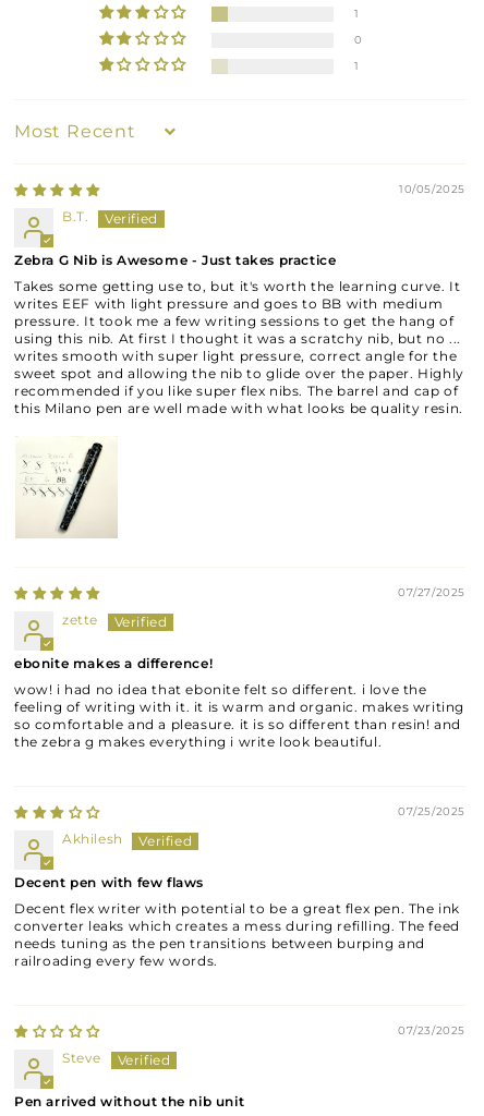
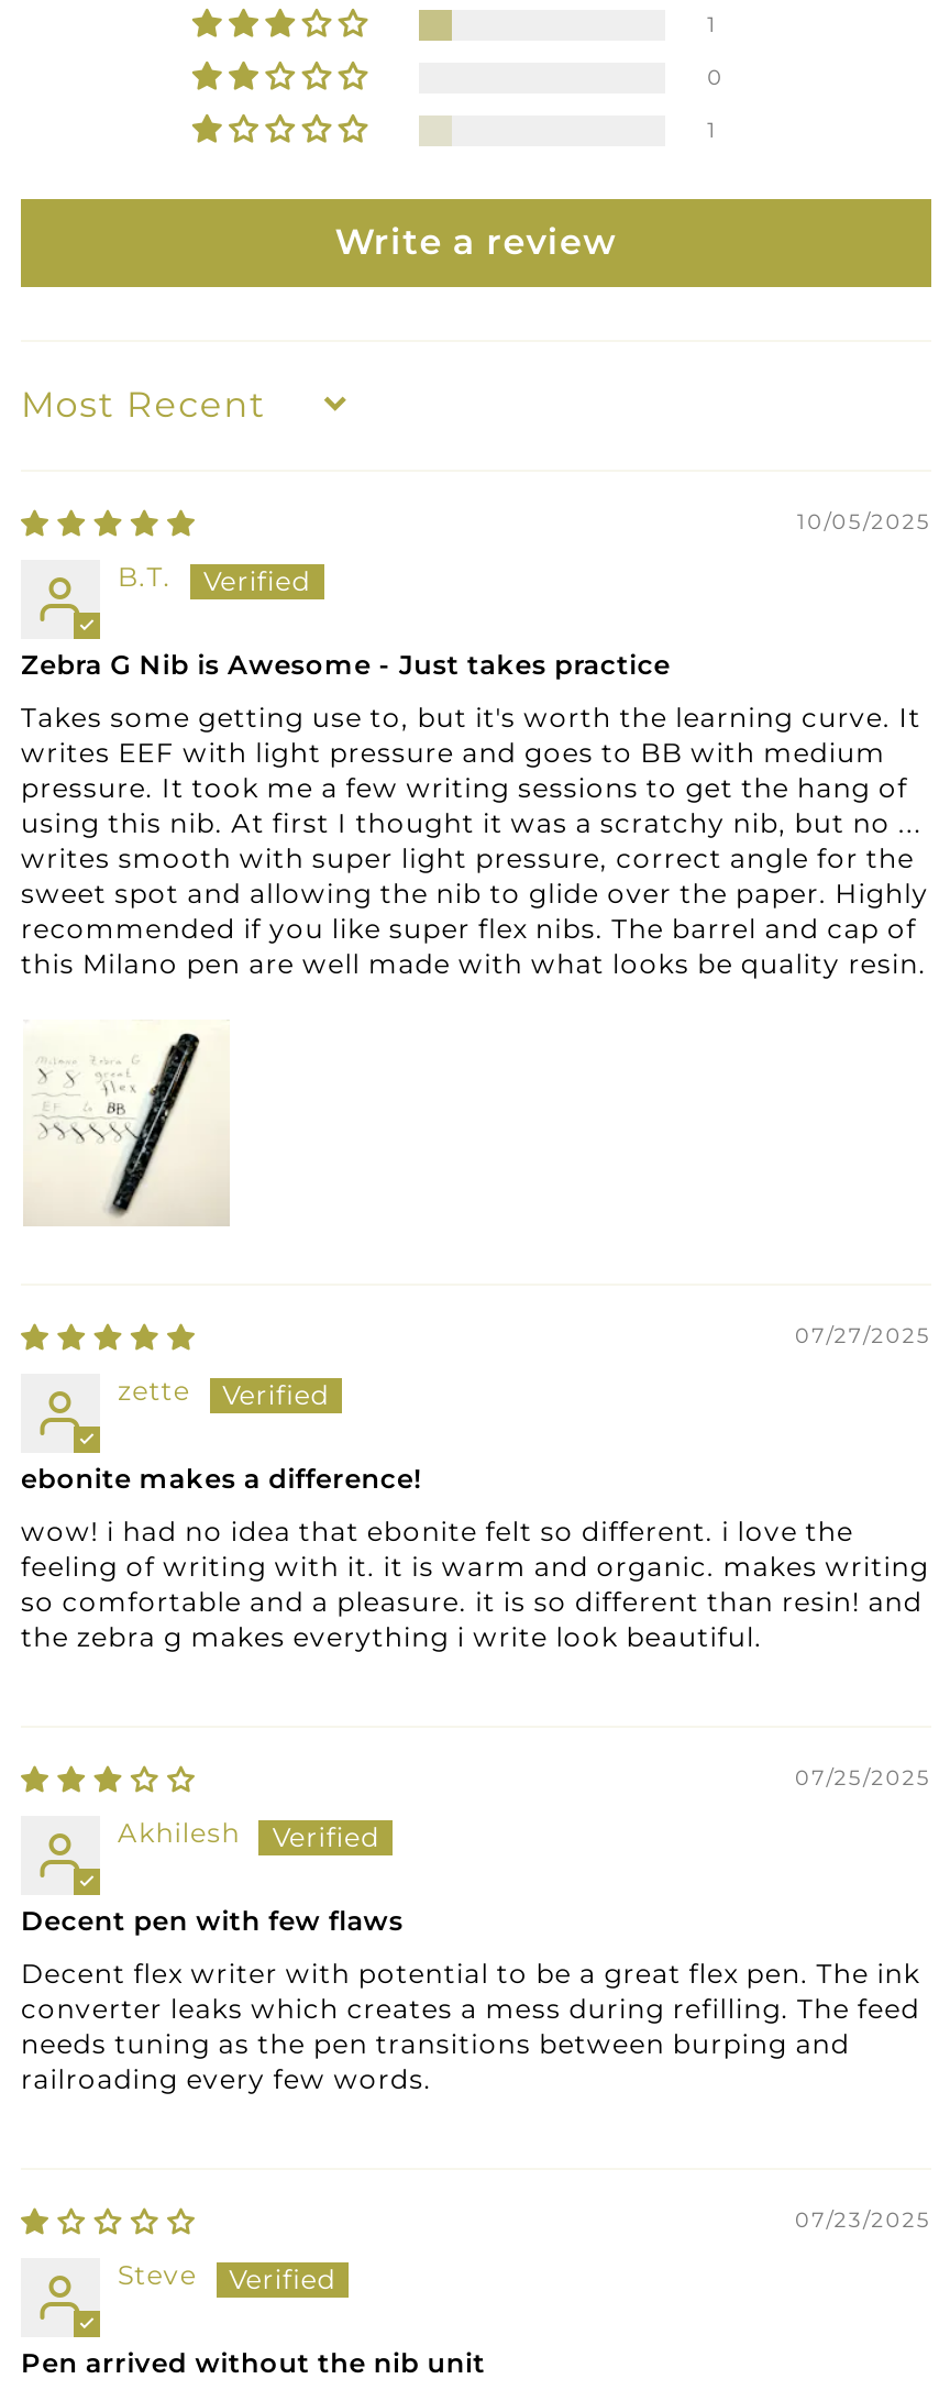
none -> [335,221,617,262] Write a review

